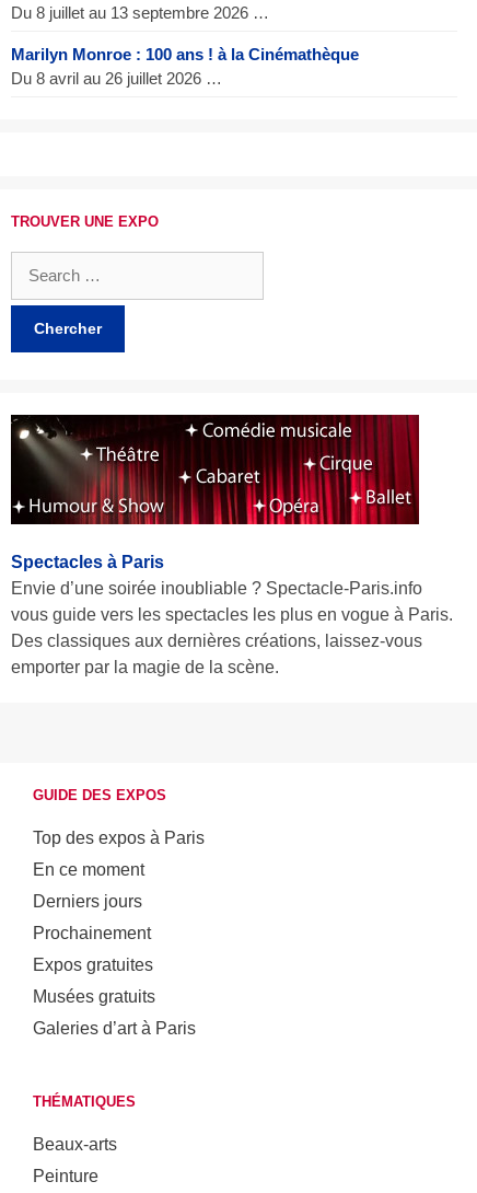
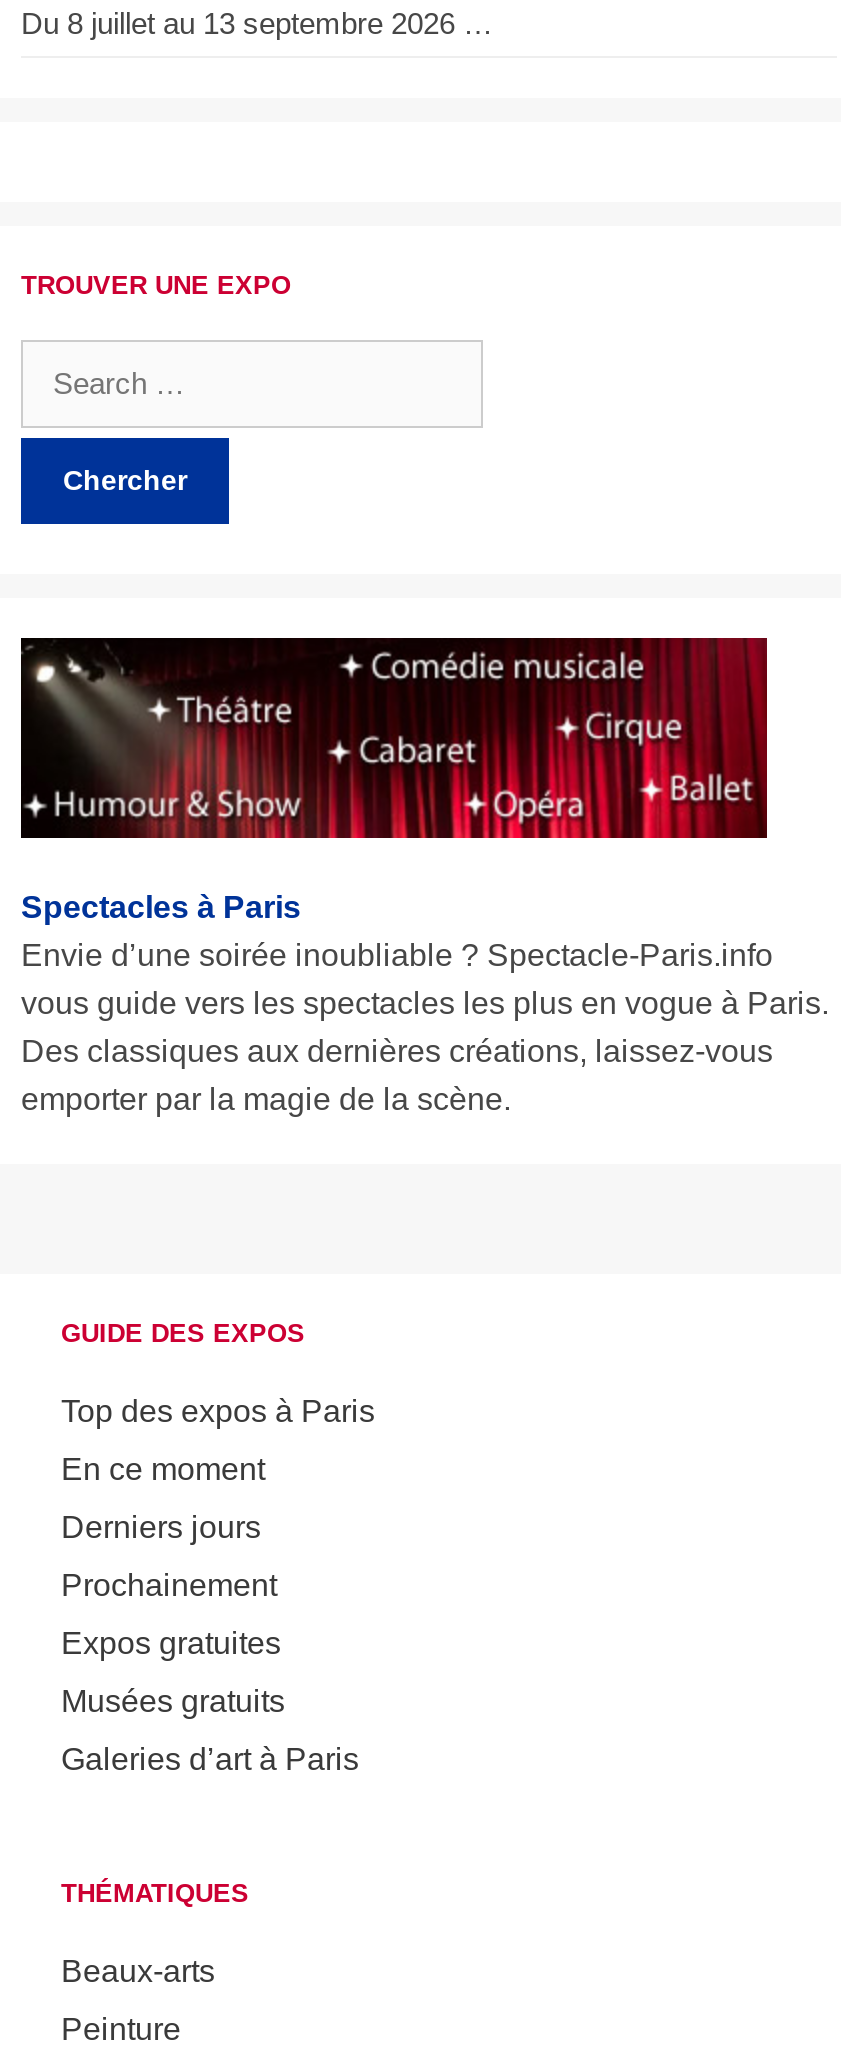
[11,45,359,87] Marilyn Monroe : 100 ans ! à la Cinémathèque | Du 8 avril au 26 juillet 2026 … -> none

